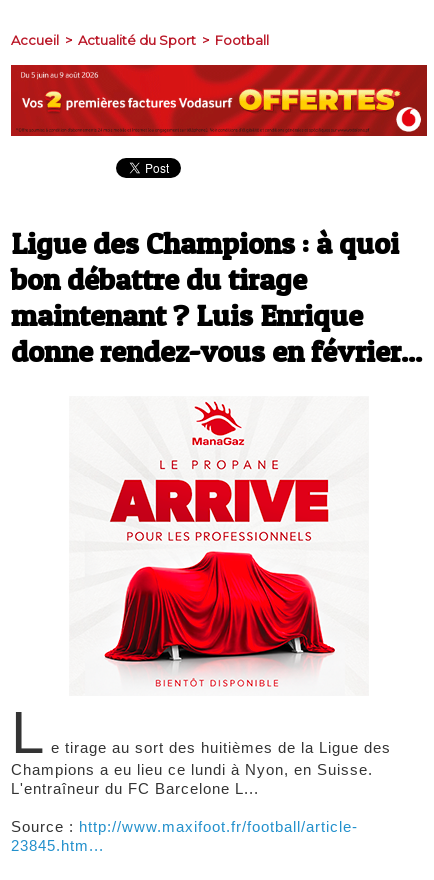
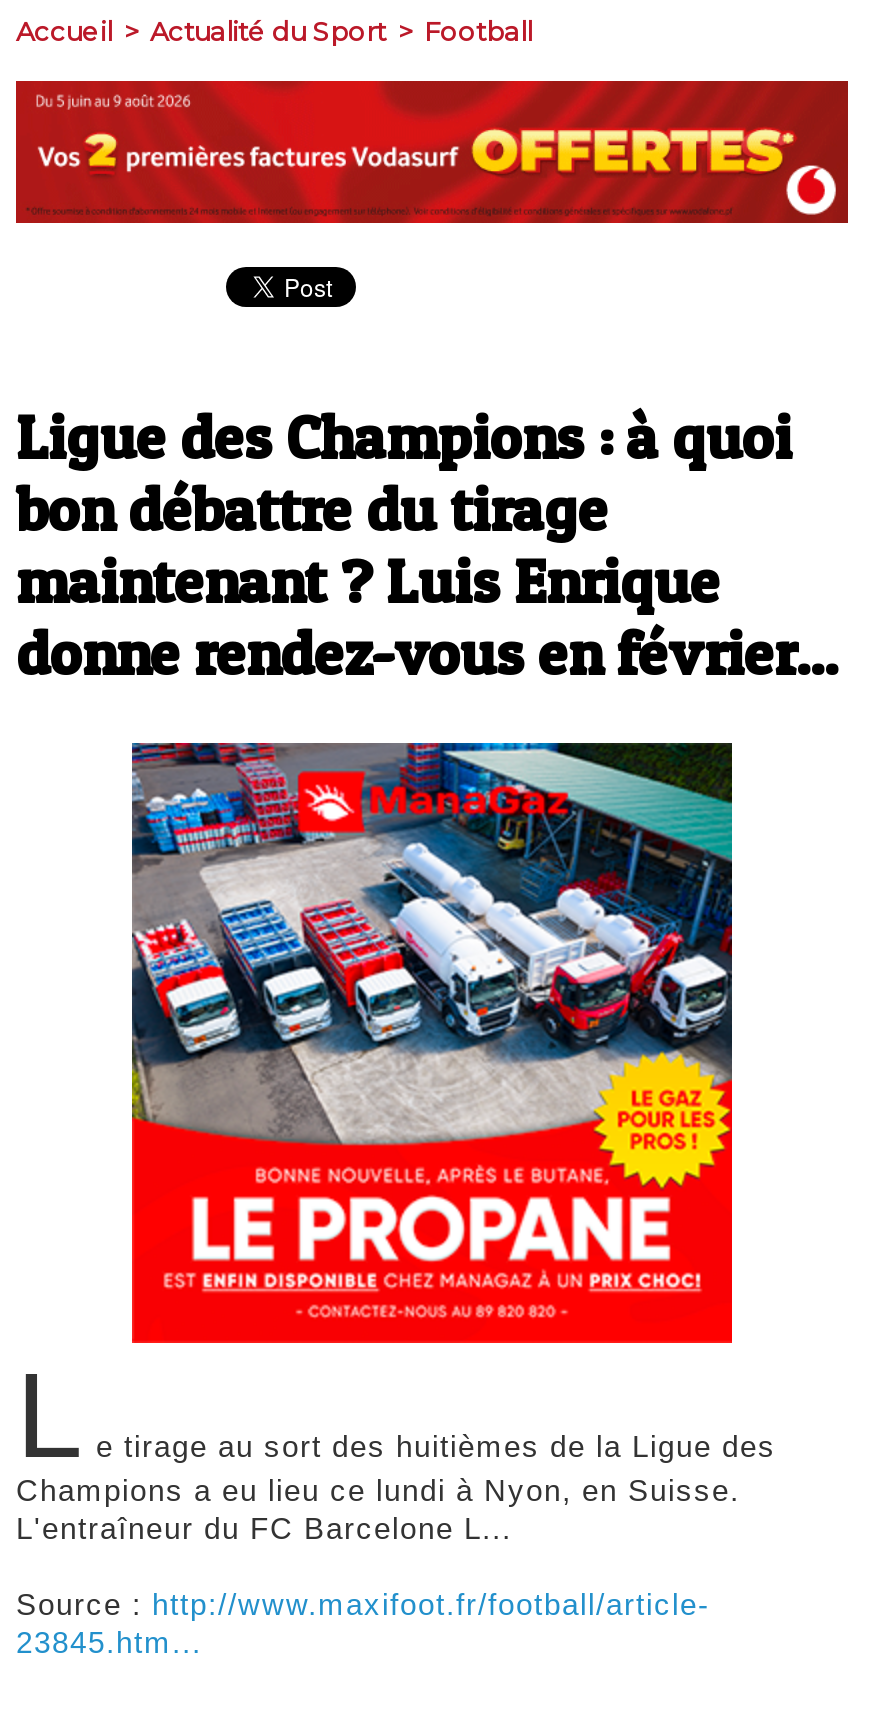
[69,396,369,696] [image] -> [130,741,734,1345] [image]

